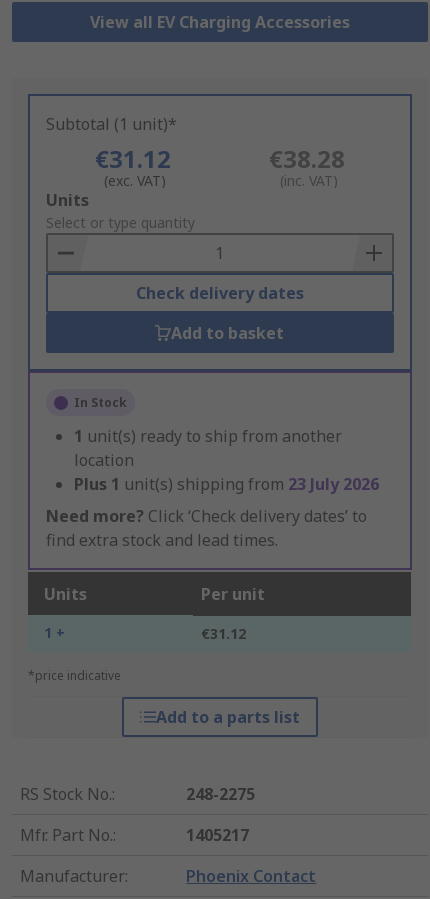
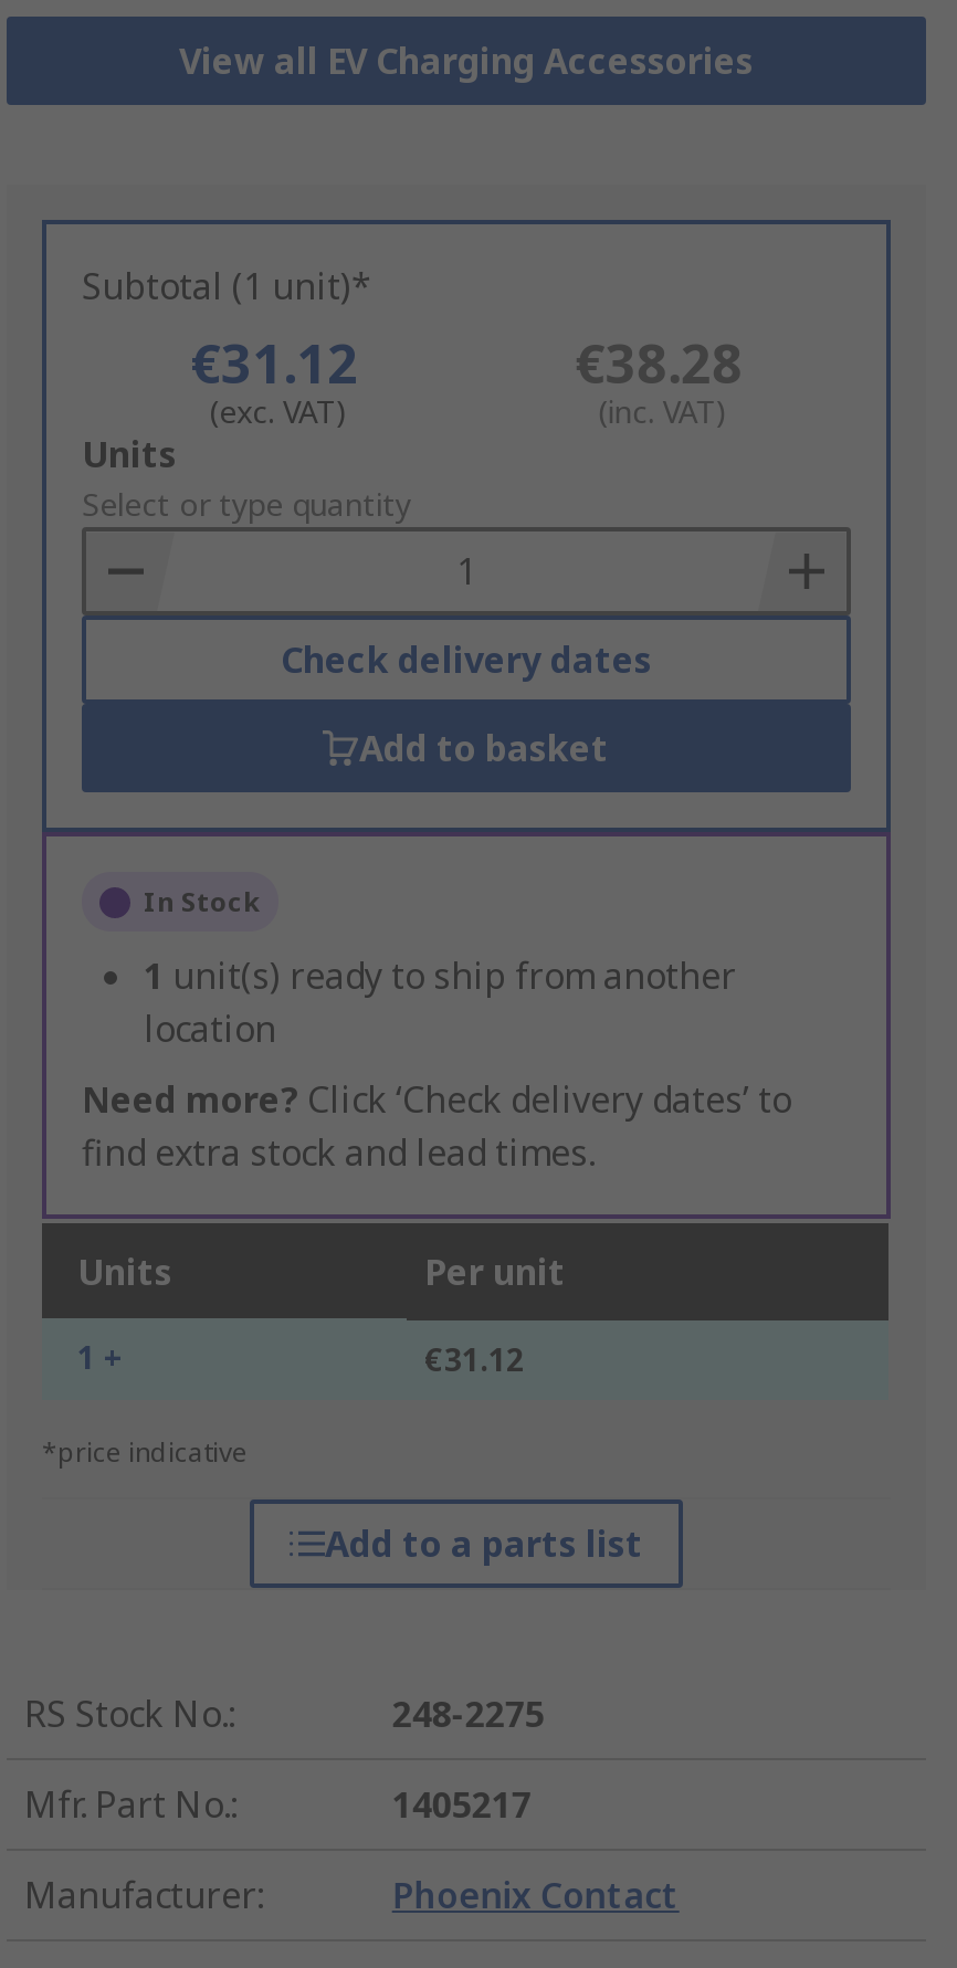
[74,473,379,495] Plus 1 unit(s) shipping from 23 July 2026 -> none

